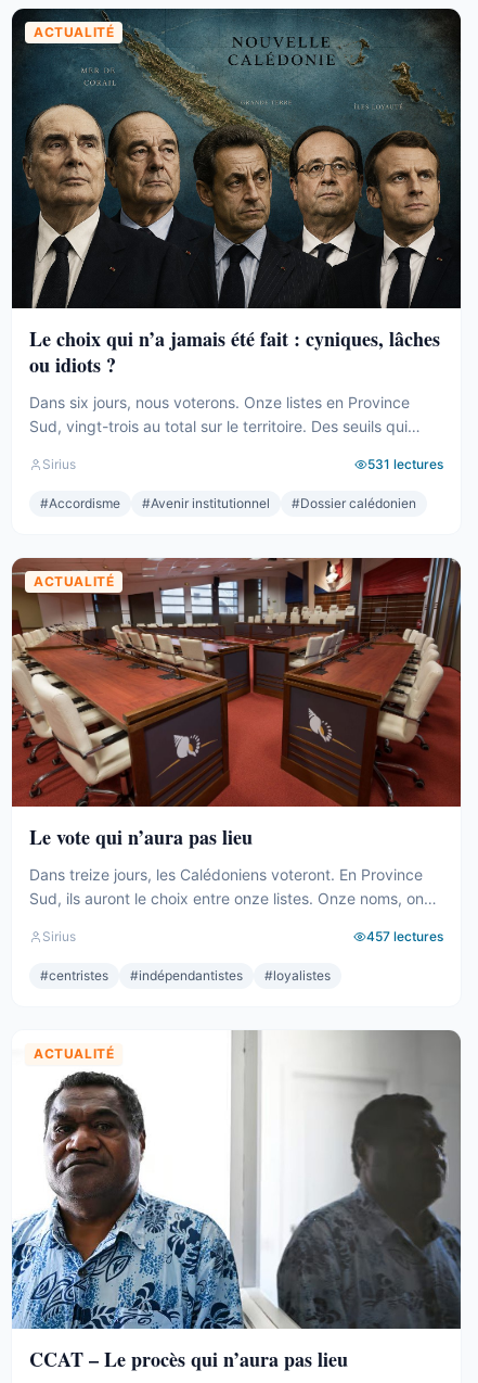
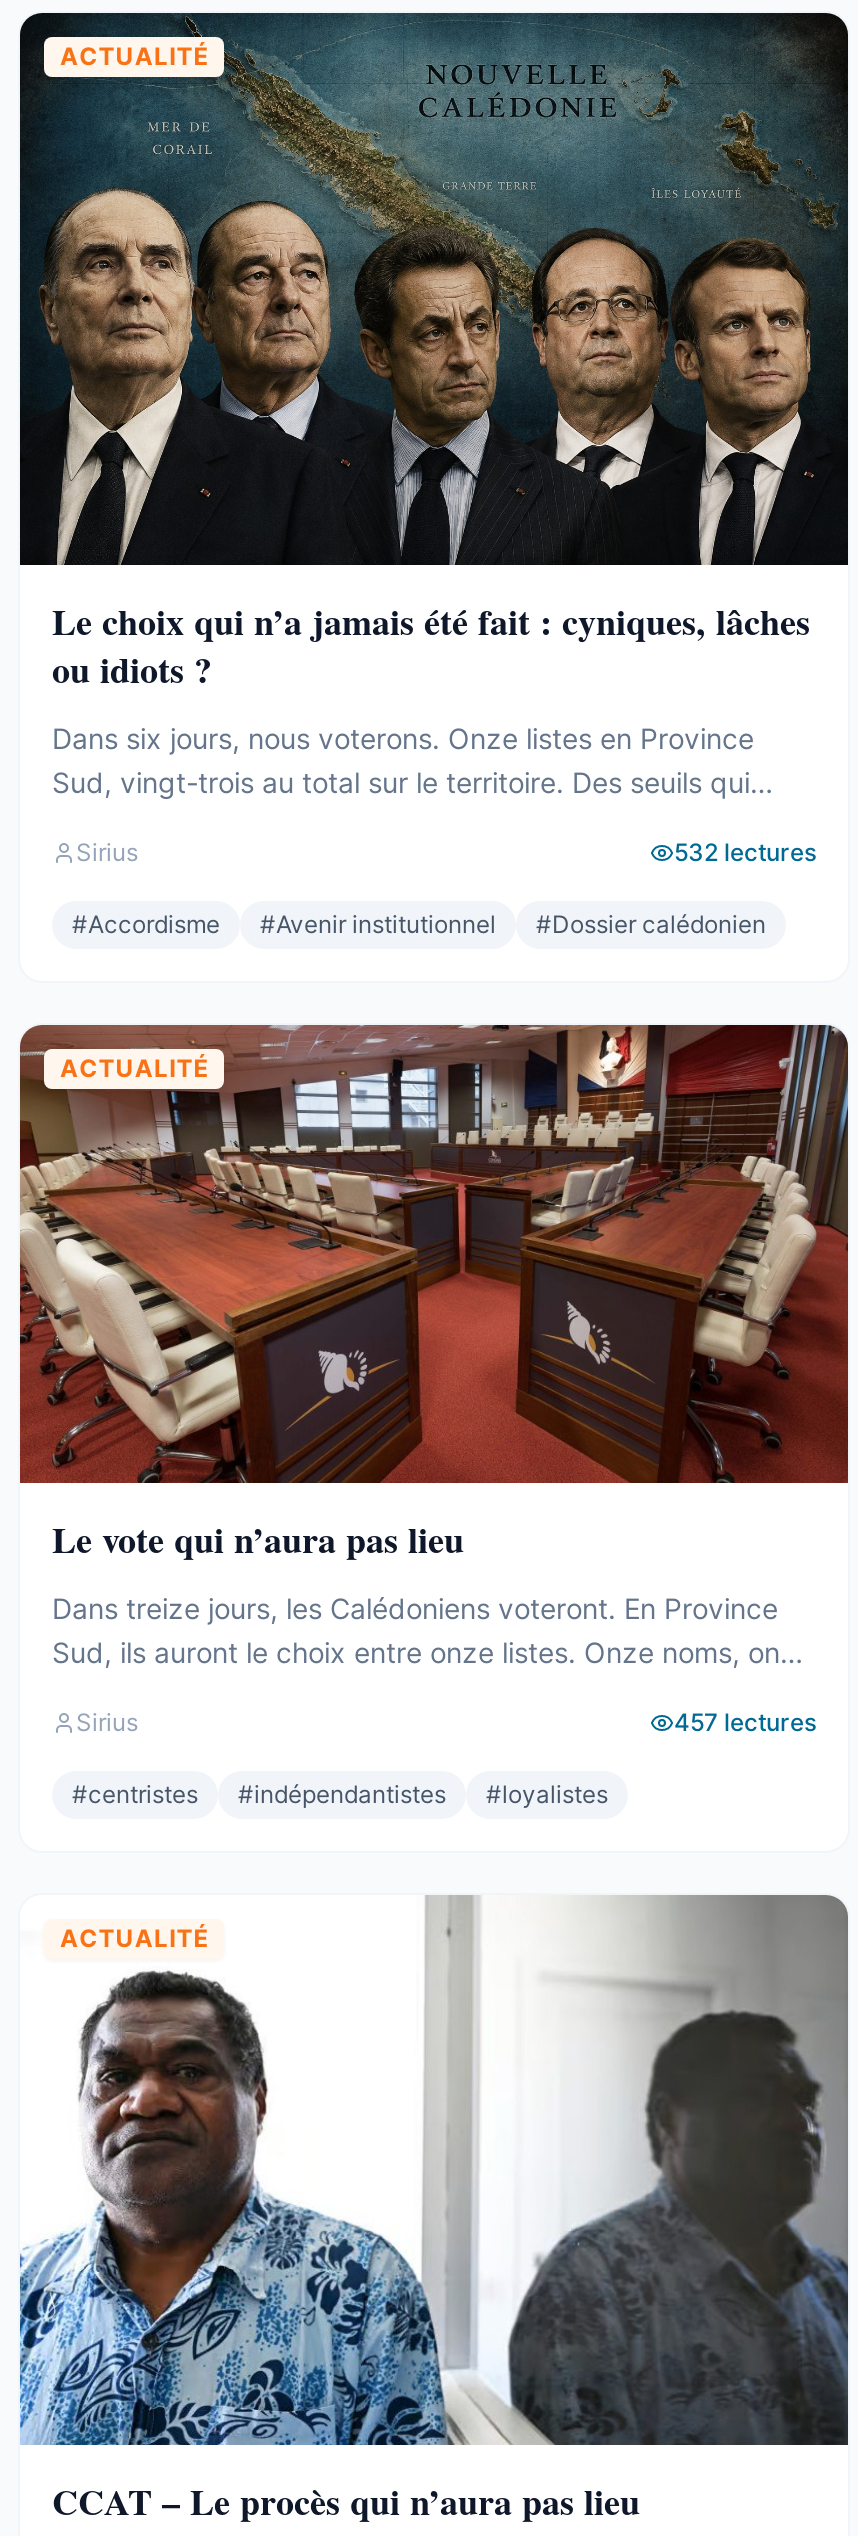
[367,456,443,472] 531 lectures -> [674,837,816,867] 532 lectures

